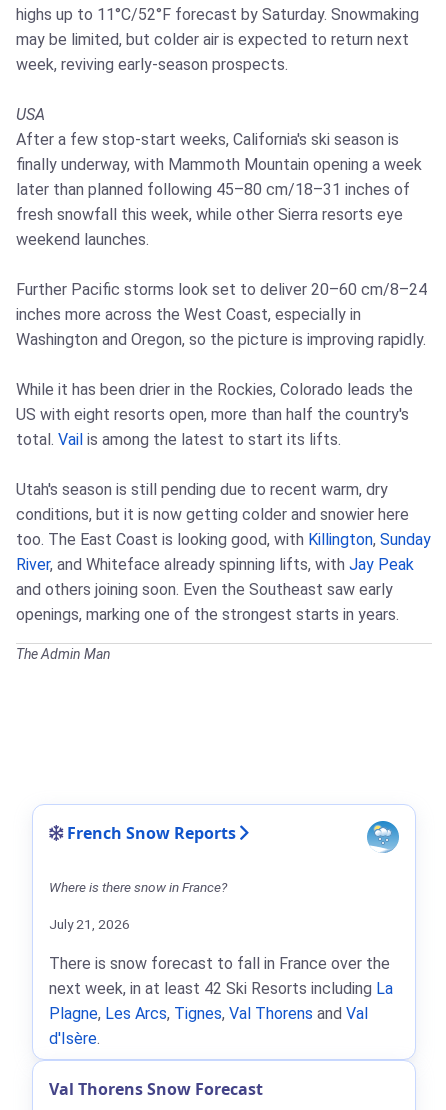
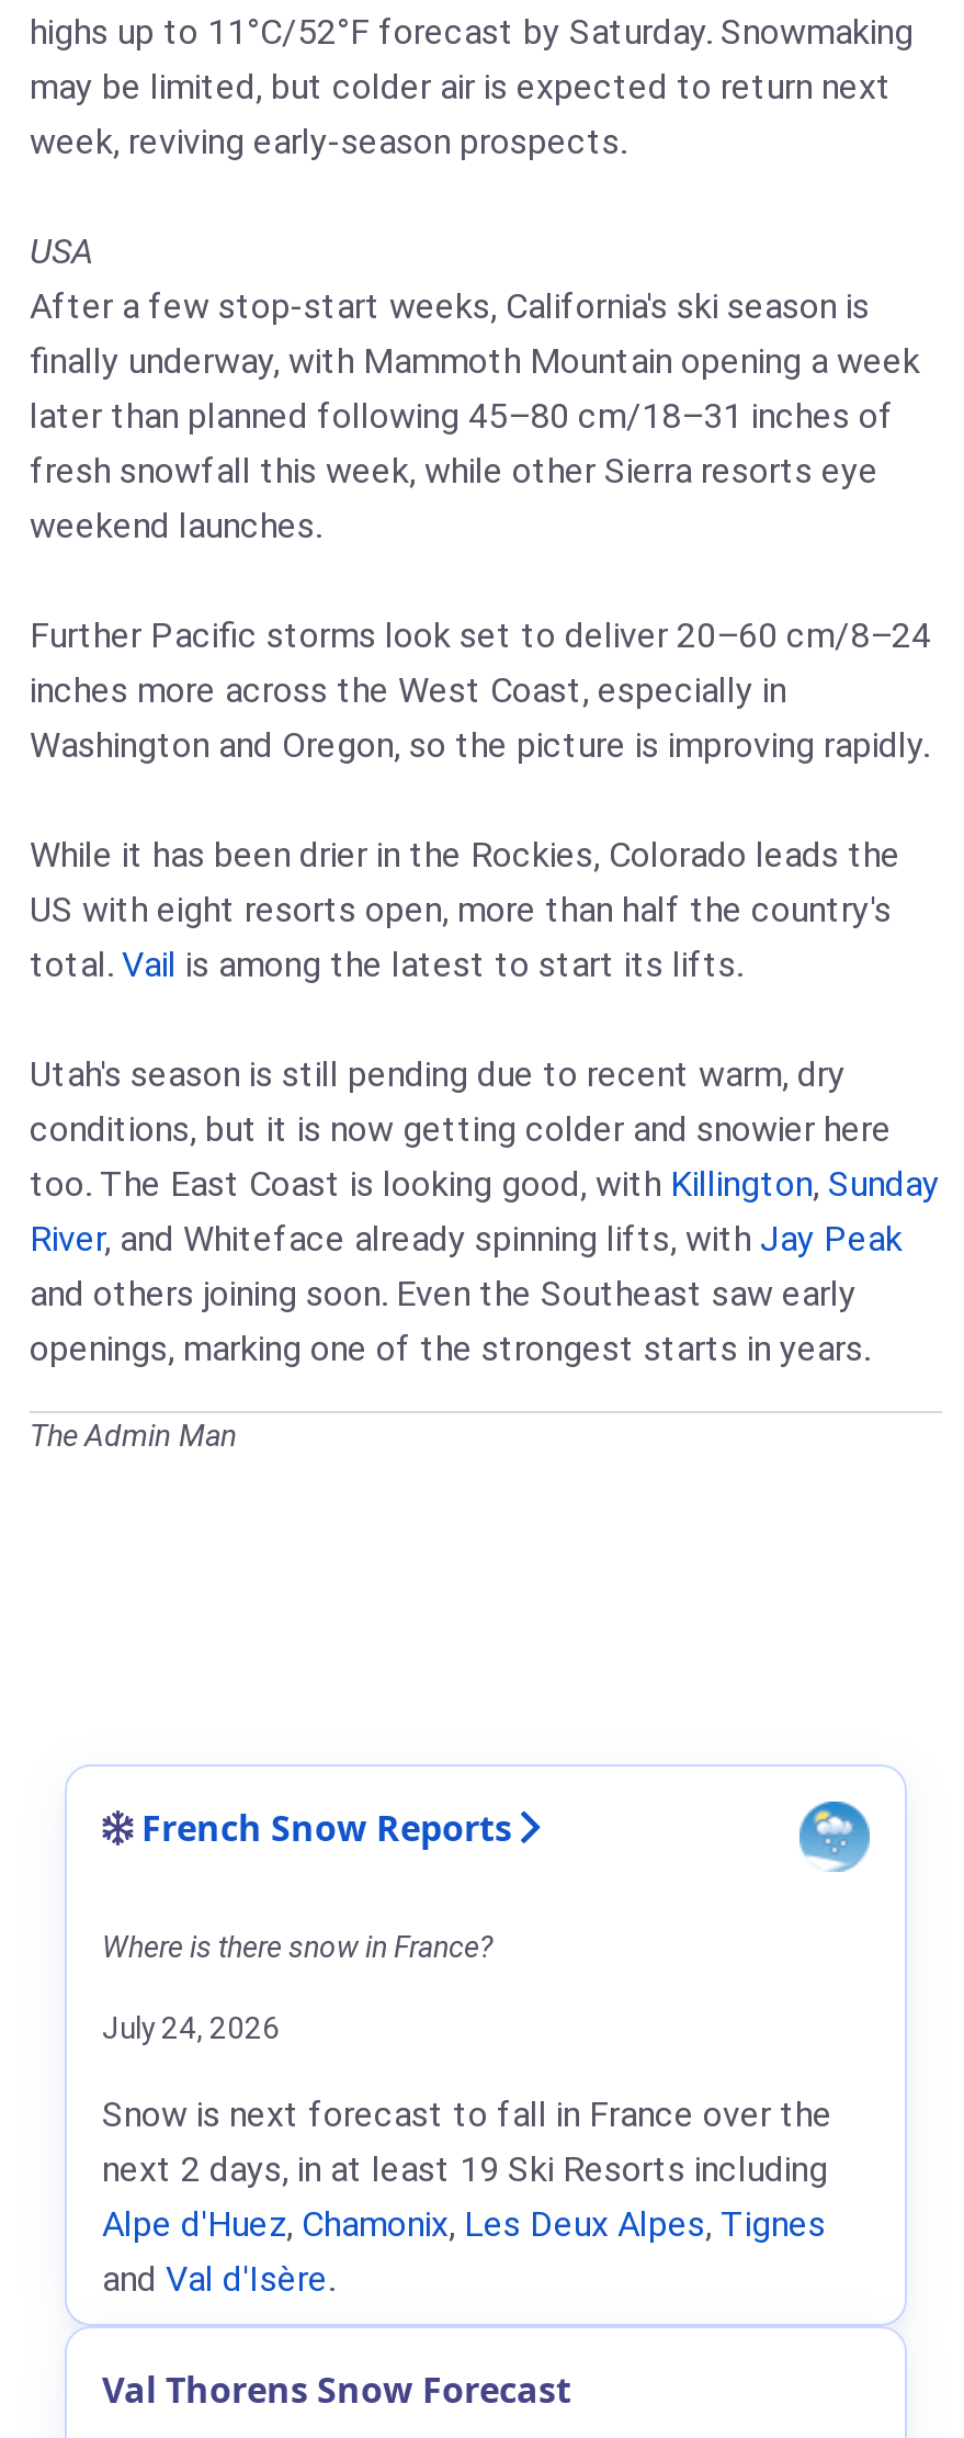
[49,915,130,931] July 21, 2026 -> [102,2009,280,2044] July 24, 2026
[49,953,393,1047] There is snow forecast to fall in France over the | next week, in at least 42 Ski Resorts including La | Plagne, Les Arcs, Tignes, Val Thorens and Val | d'Isère. -> [102,2092,832,2299] Snow is next forecast to fall in France over the | next 2 days, in at least 19 Ski Resorts including | Alpe d'Huez, Chamonix, Les Deux Alpes, Tignes | and Val d'Isère.

